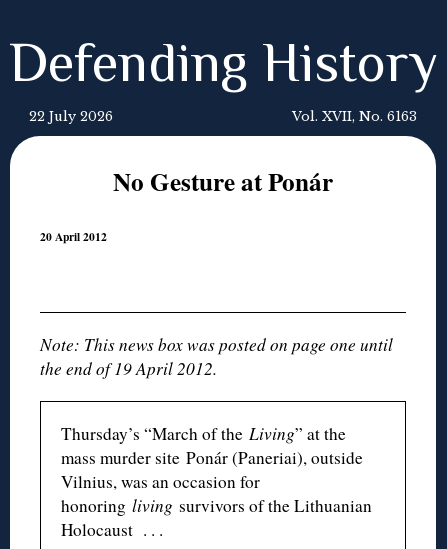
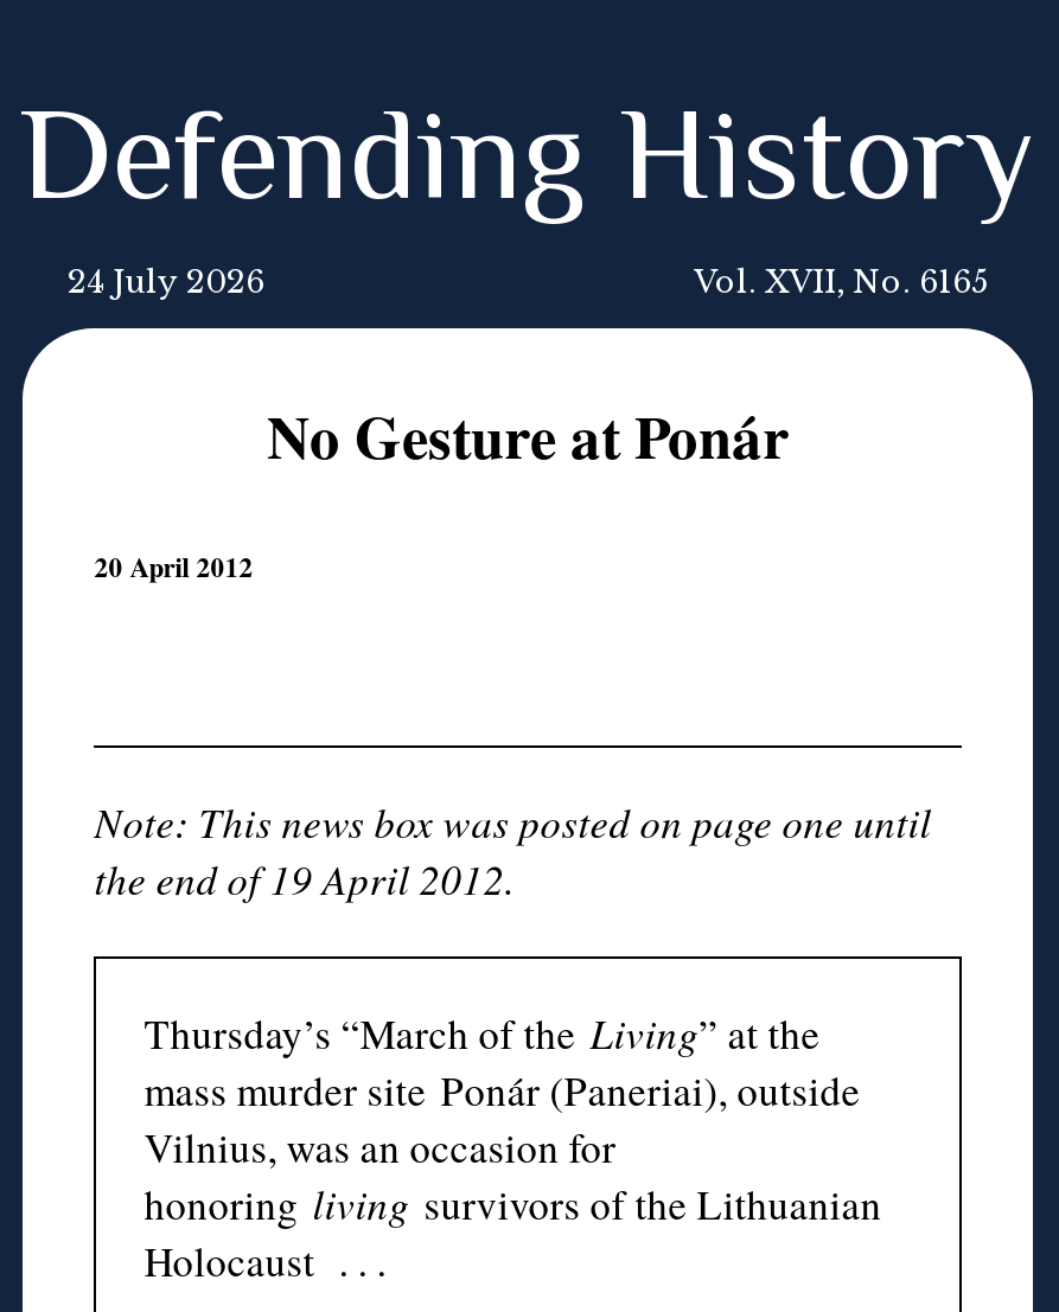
[29,109,113,124] 22 July 2026 -> [68,264,264,300] 24 July 2026
[292,109,417,124] Vol. XVII, No. 6163 -> [694,264,988,300] Vol. XVII, No. 6165

